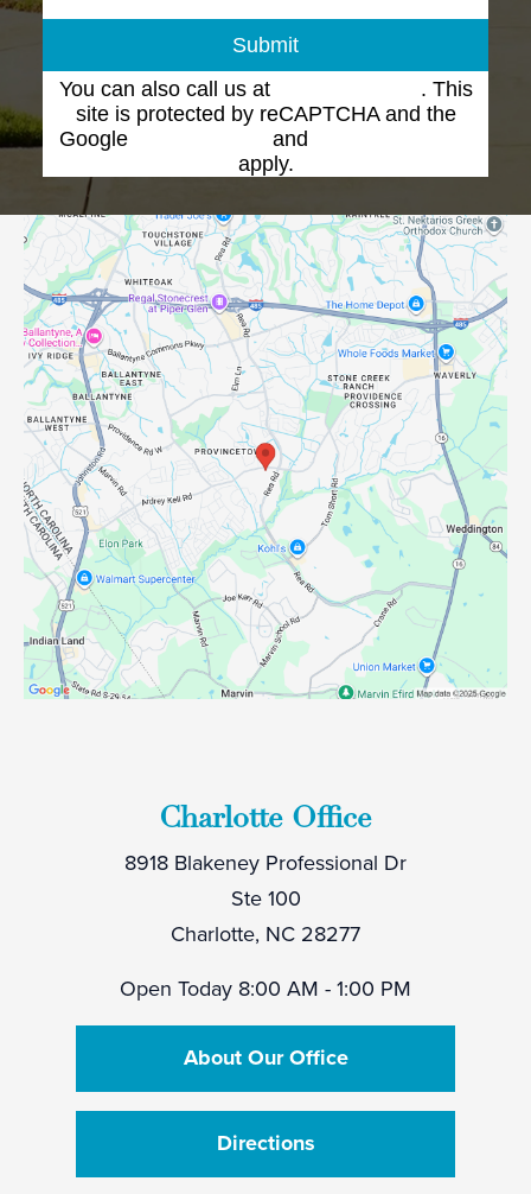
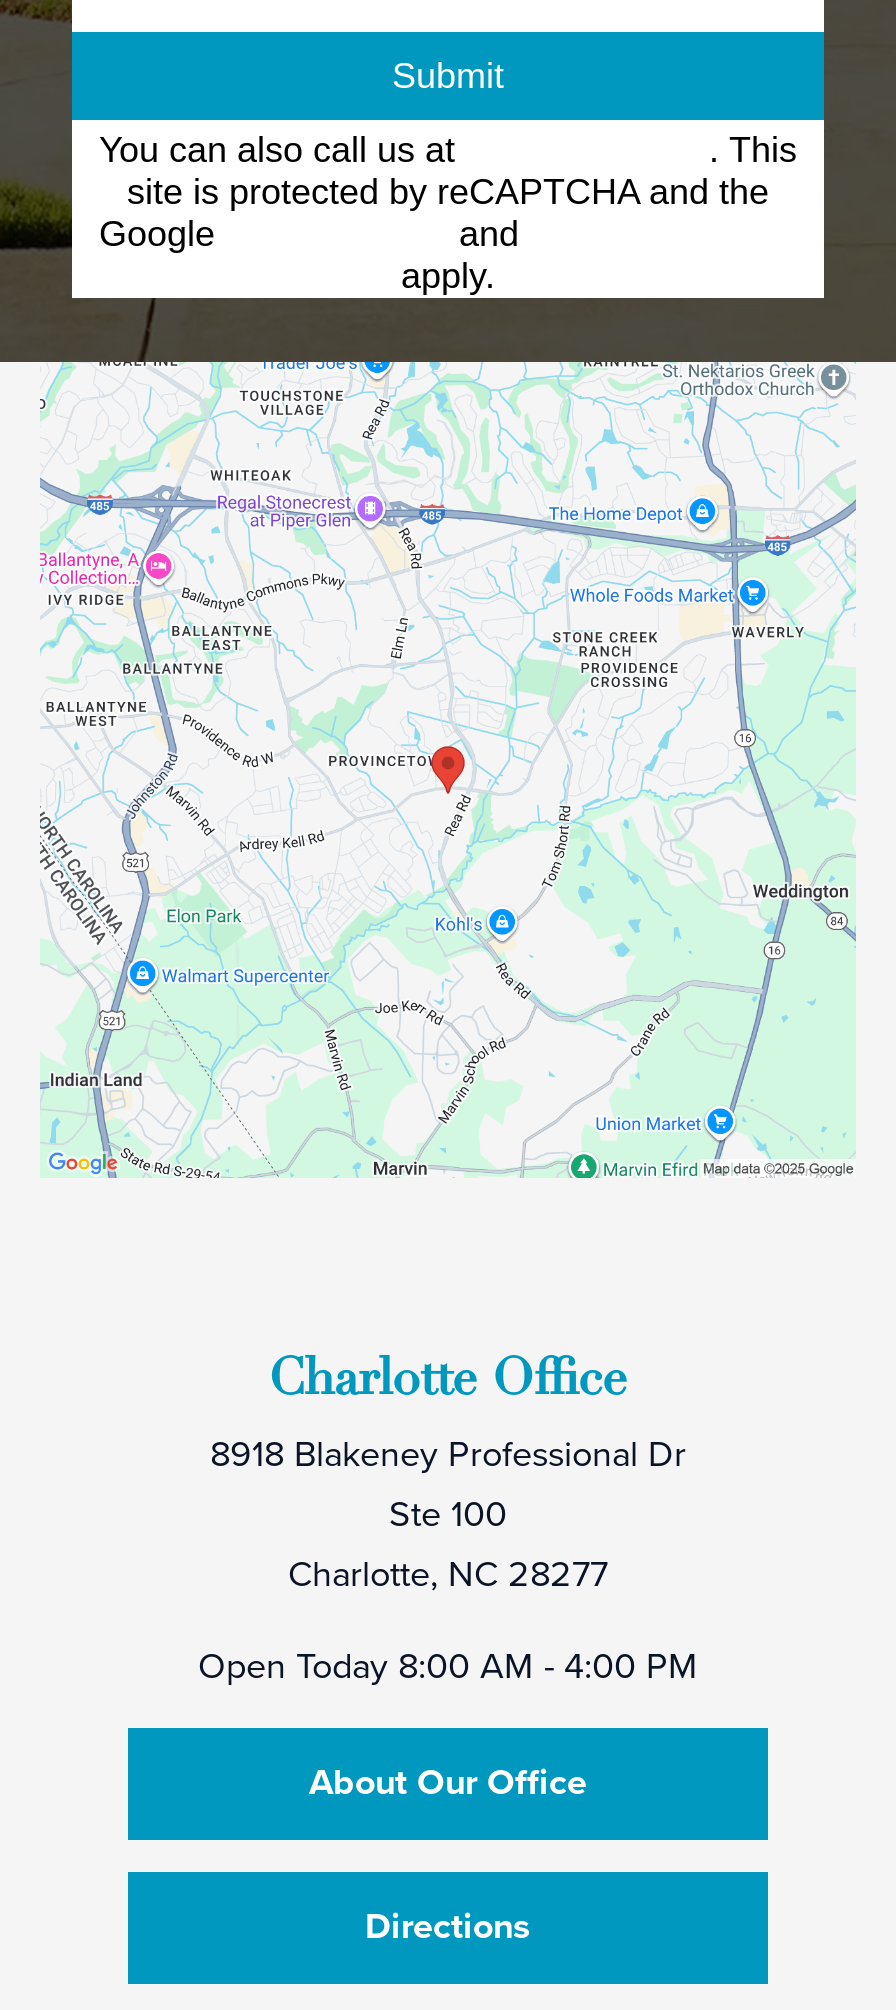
[120,973,411,1003] Open Today 8:00 AM - 1:00 PM -> [198,1640,698,1690] Open Today 8:00 AM - 4:00 PM

